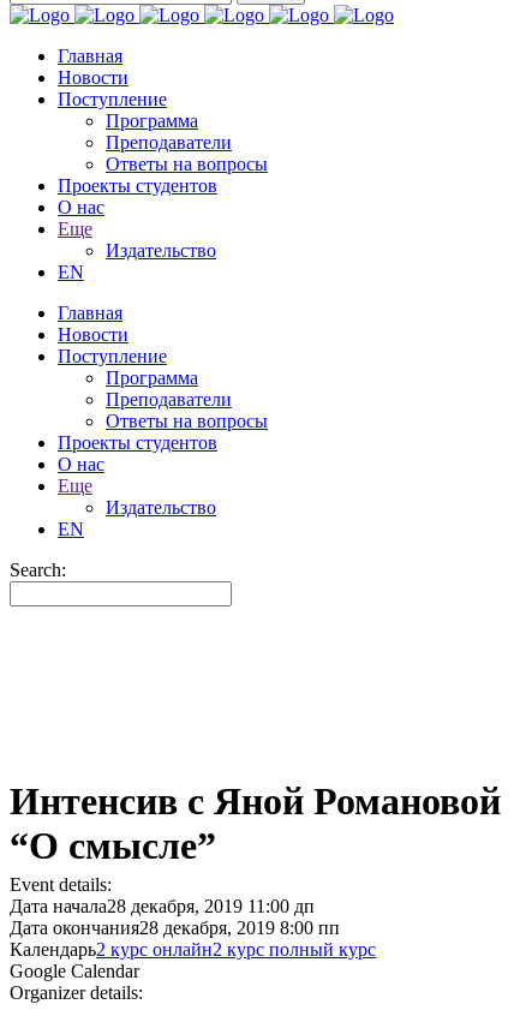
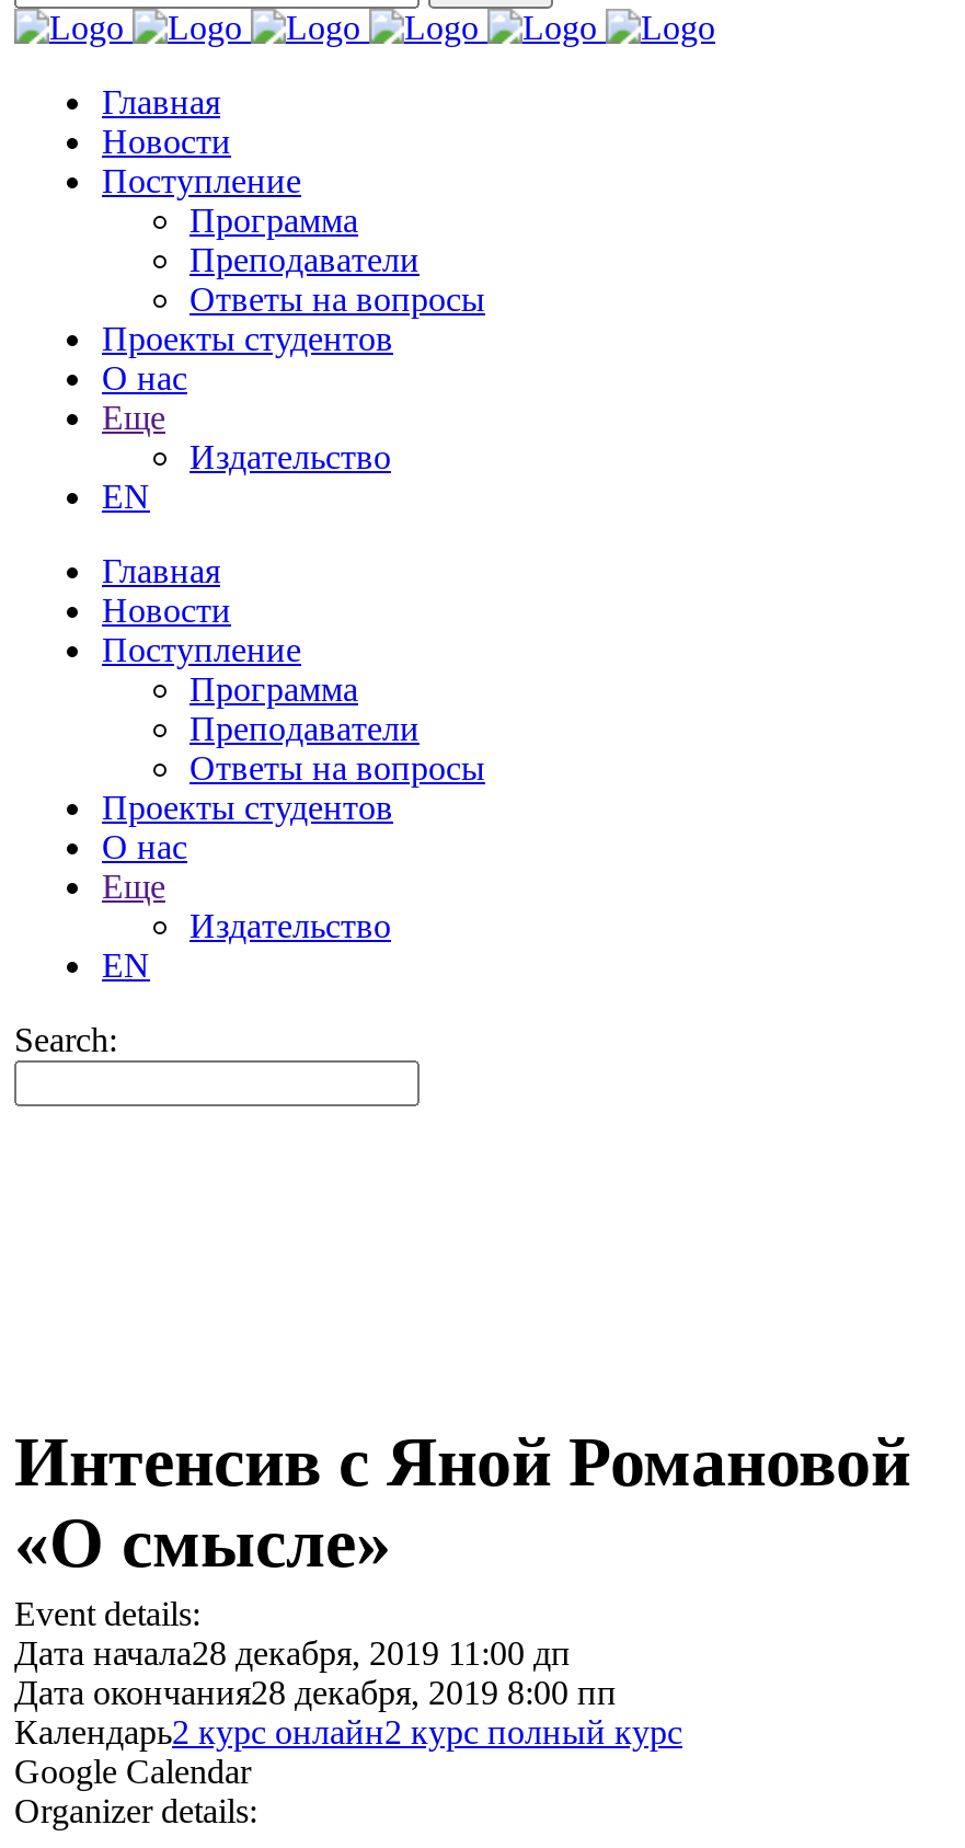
[10,824,216,868] “О смысле” -> [14,1504,391,1583] «О смысле»

